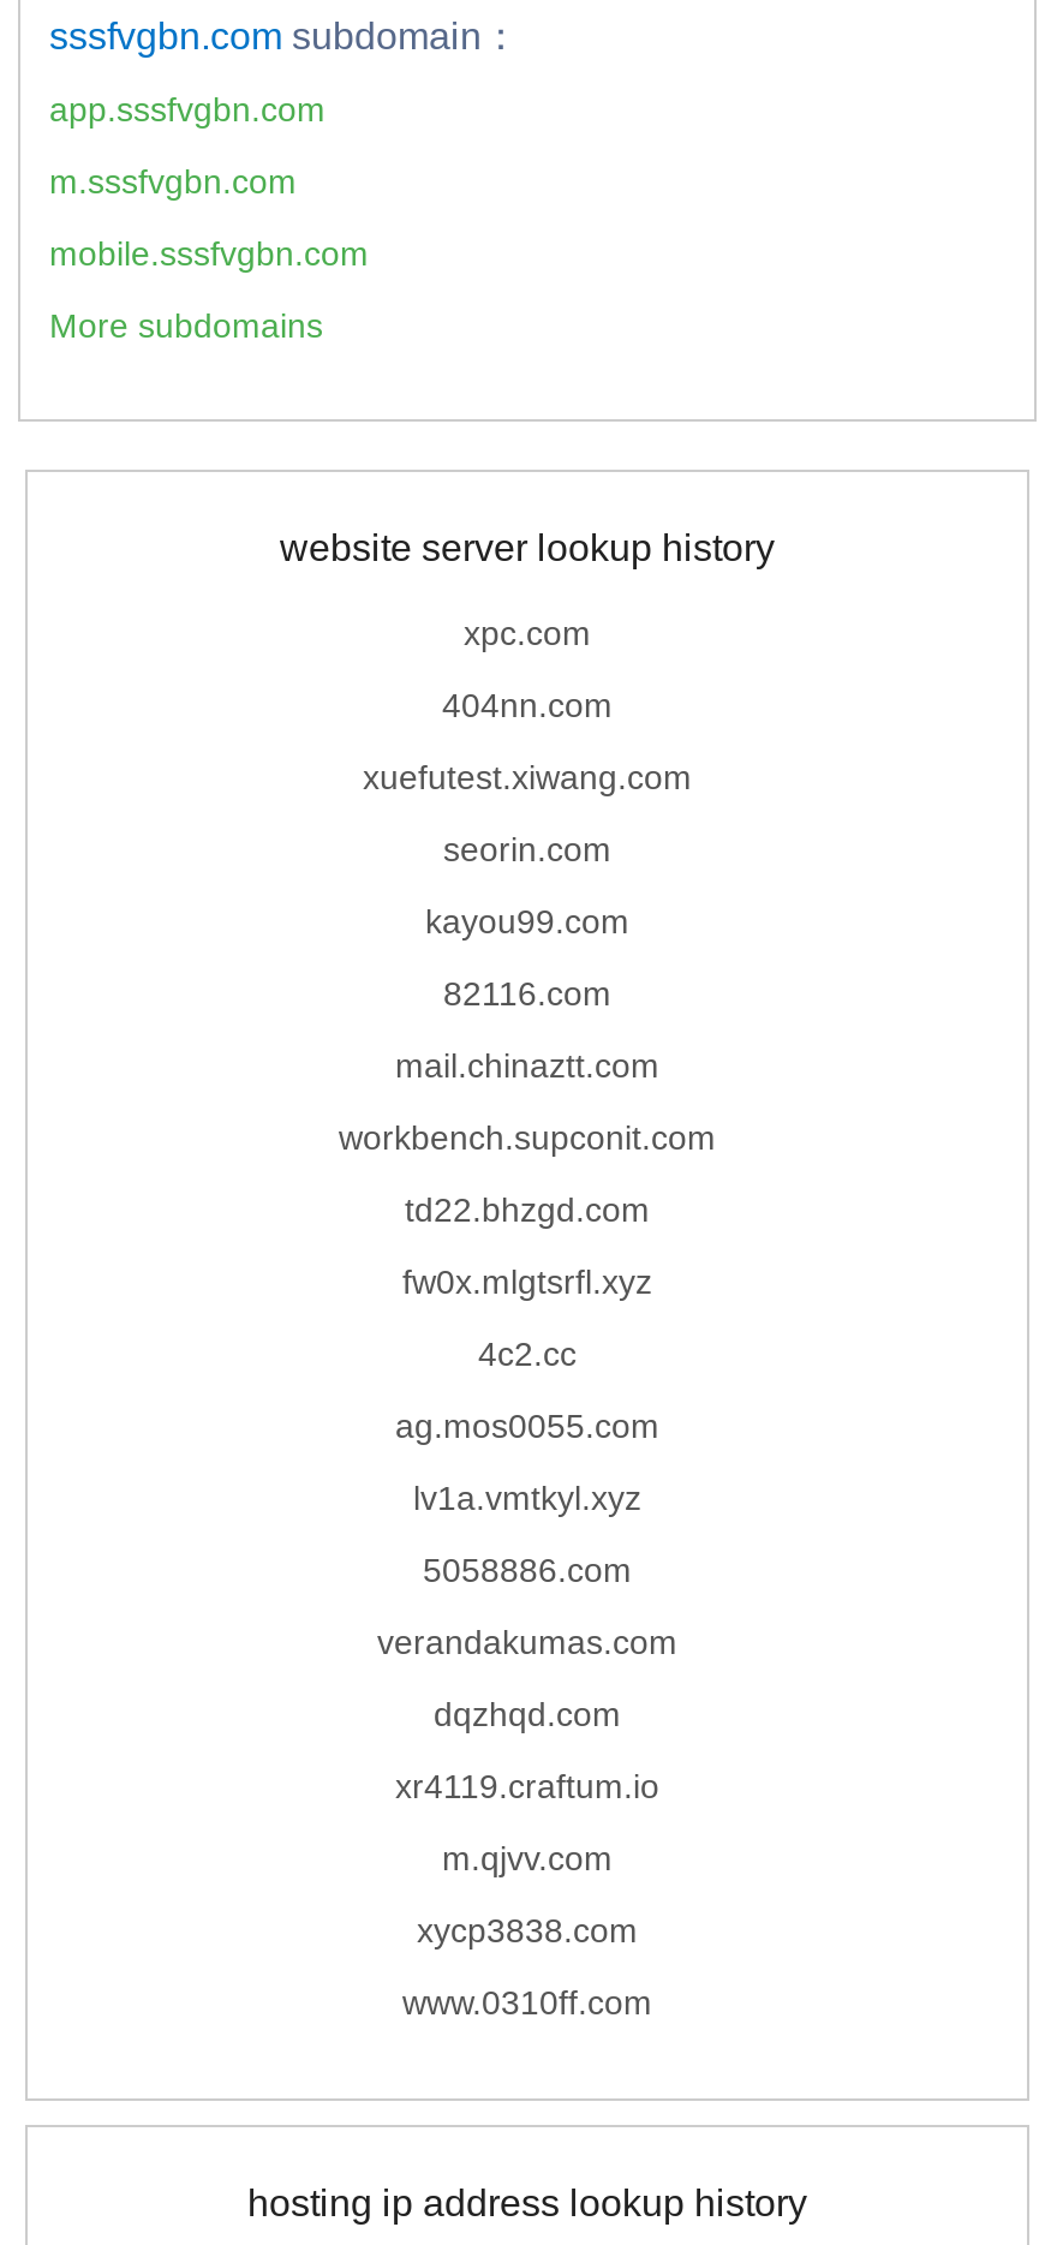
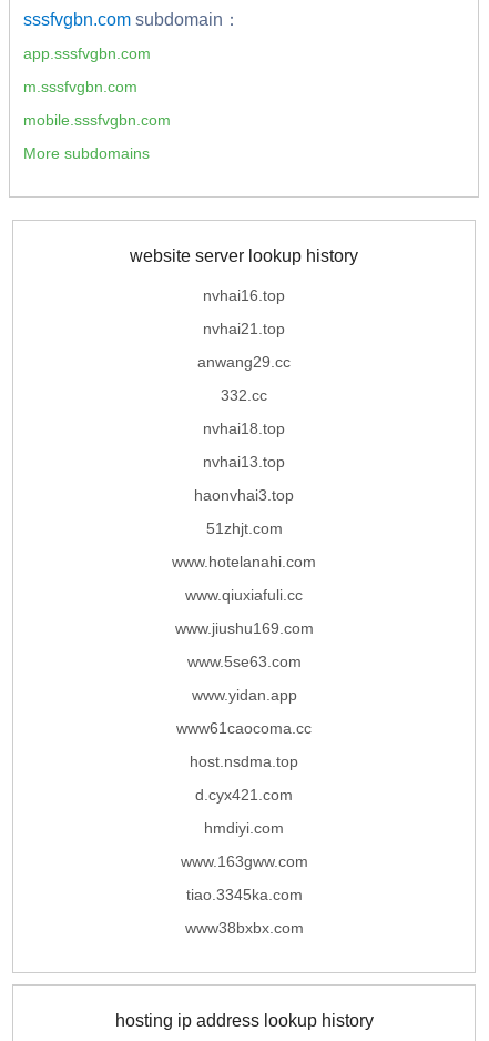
[464,613,591,651] xpc.com -> [203,286,285,304] nvhai16.top
[442,685,613,723] 404nn.com -> [203,319,285,337] nvhai21.top
[363,757,692,795] xuefutest.xiwang.com -> [197,352,291,370] anwang29.cc
[443,829,611,867] seorin.com -> [221,386,267,403] 332.cc
[425,901,629,939] kayou99.com -> [203,419,285,437] nvhai18.top
[443,973,611,1011] 82116.com -> [203,452,285,470] nvhai13.top
[395,1045,659,1083] mail.chinaztt.com -> [194,486,294,503] haonvhai3.top
[339,1117,716,1156] workbench.supconit.com -> [206,519,282,537] 51zhjt.com
[405,1189,650,1228] td22.bhzgd.com -> [172,552,316,570] www.hotelanahi.com
[402,1261,652,1300] fw0x.mlgtsrfl.xyz -> [185,585,303,603] www.qiuxiafuli.cc
[478,1333,577,1372] 4c2.cc -> [175,619,313,636] www.jiushu169.com
[395,1405,659,1444] ag.mos0055.com -> [187,652,301,670] www.5se63.com
[413,1477,641,1516] lv1a.vmtkyl.xyz -> [191,685,297,703] www.yidan.app
[423,1550,632,1588] 5058886.com -> [176,719,312,736] www61caocoma.cc
[377,1622,677,1660] verandakumas.com -> [190,752,298,770] host.nsdma.top
[434,1694,621,1732] dqzhqd.com -> [195,785,293,803] d.cyx421.com
[395,1766,659,1804] xr4119.craftum.io -> [204,818,284,836] hmdiyi.com
[442,1838,613,1876] m.qjvv.com -> [180,852,308,870] www.163gww.com
[417,1910,638,1948] xycp3838.com -> [186,885,302,903] tiao.3345ka.com
[402,1982,652,2020] www.0310ff.com -> [185,918,303,936] www38bxbx.com

